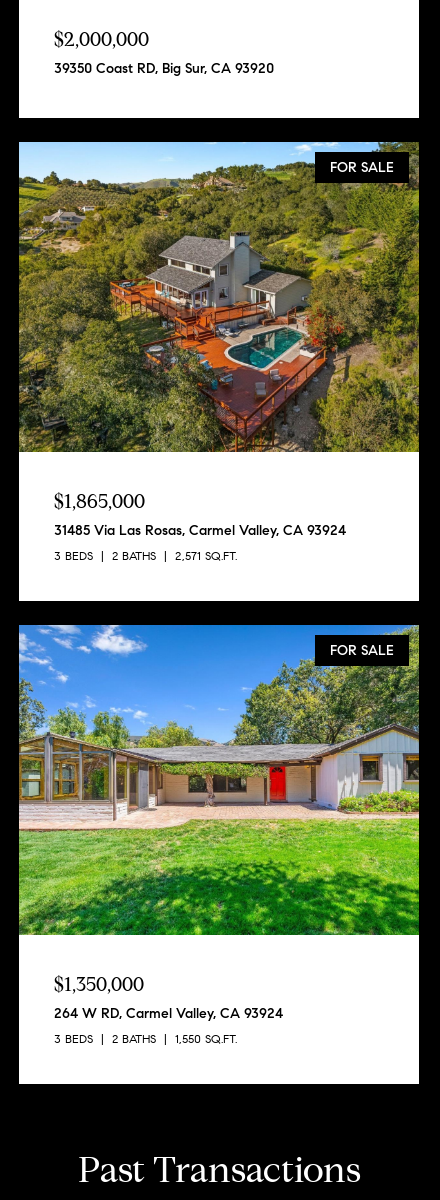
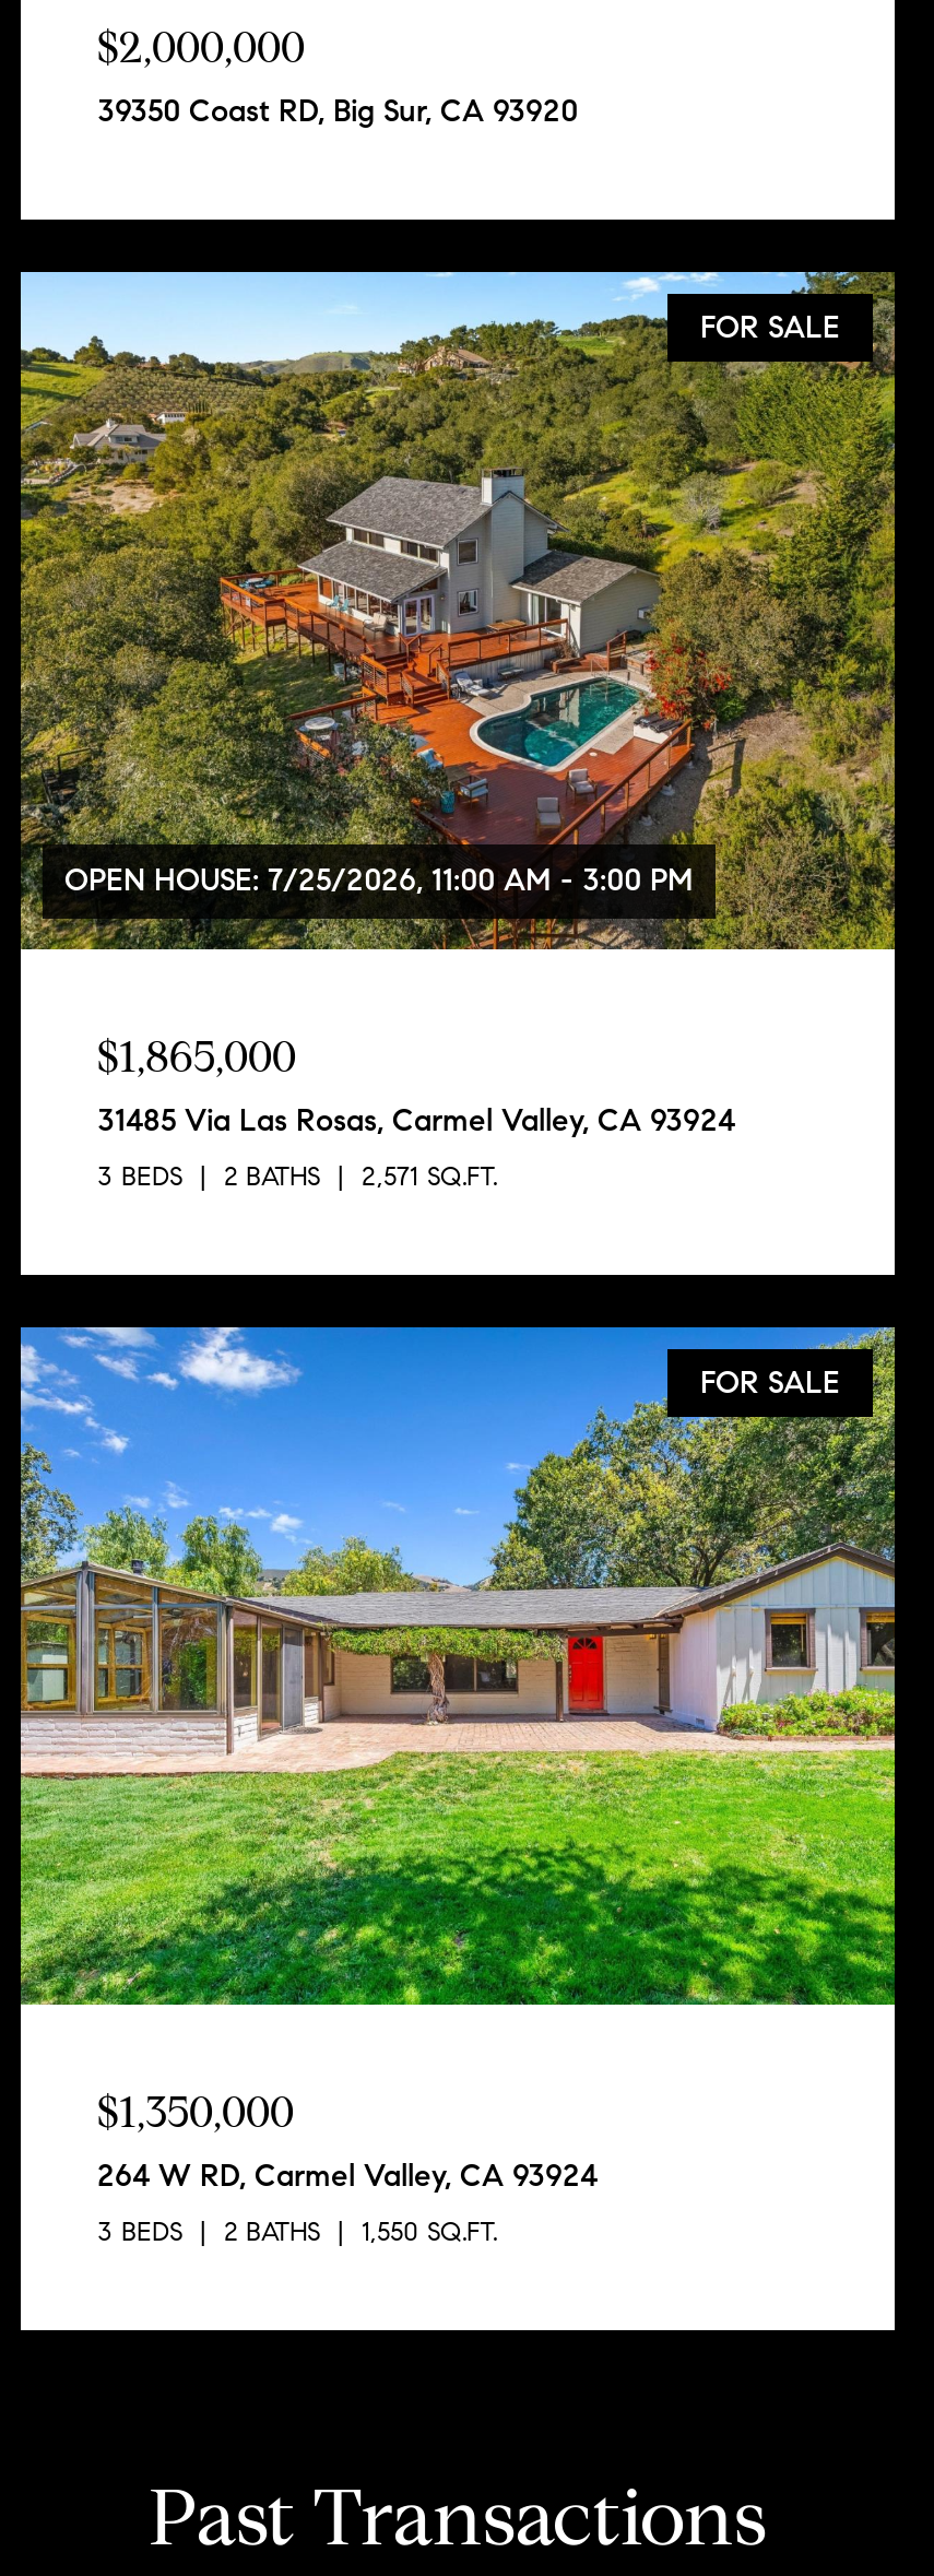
none -> [64,862,694,899] OPEN HOUSE: 7/25/2026, 11:00 AM - 3:00 PM

